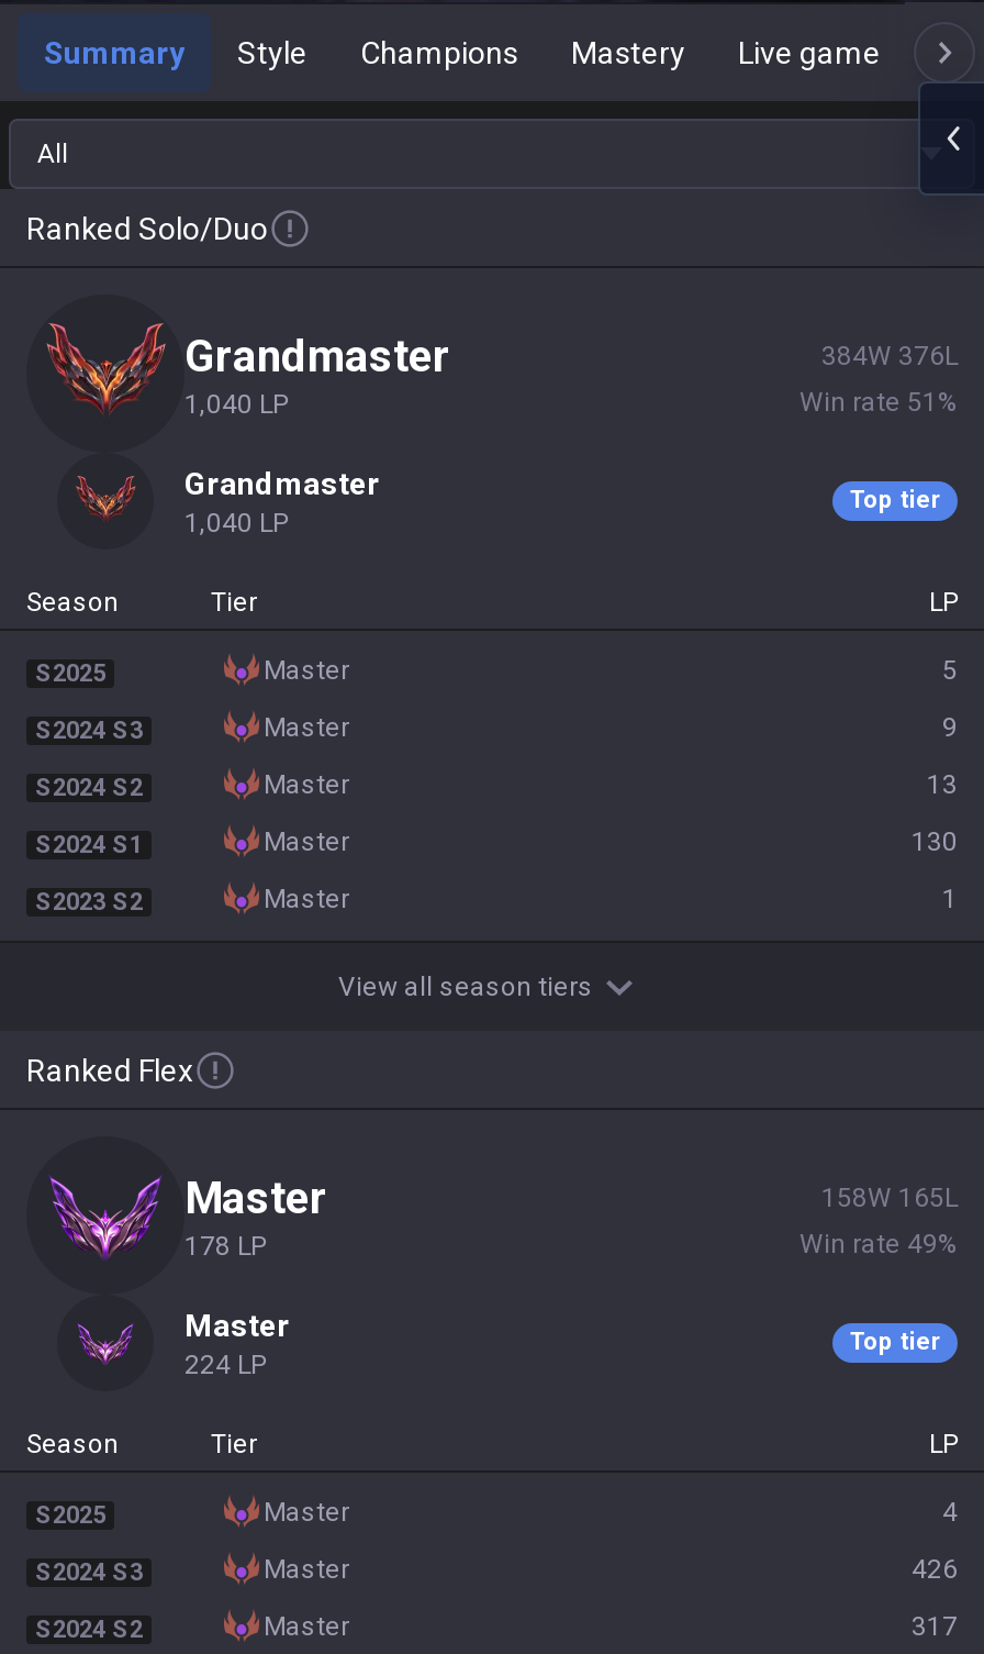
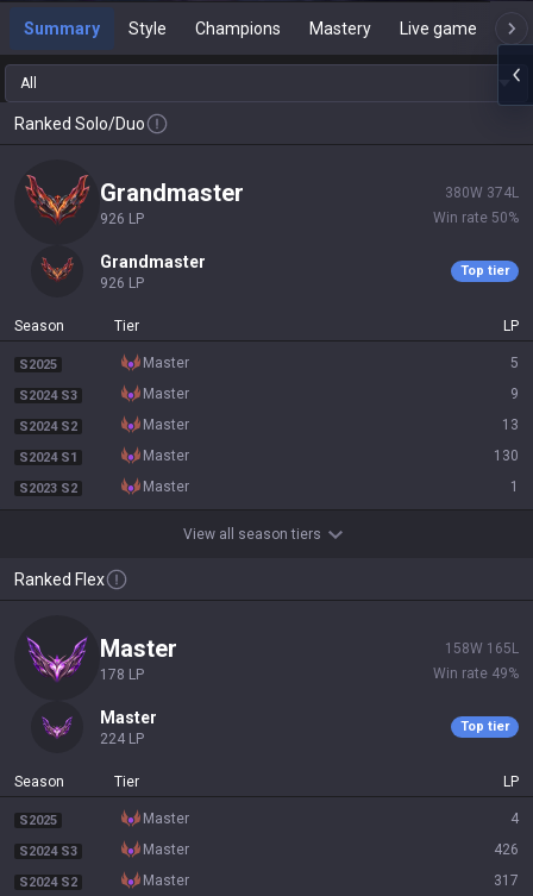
[821,341,958,371] 384W 376L -> [445,184,519,201] 380W 374L
[185,389,288,420] 1,040 LP -> [100,211,144,227] 926 LP
[800,387,958,418] Win rate 51% -> [433,209,519,226] Win rate 50%
[185,508,288,539] 1,040 LP -> [100,275,144,292] 926 LP

